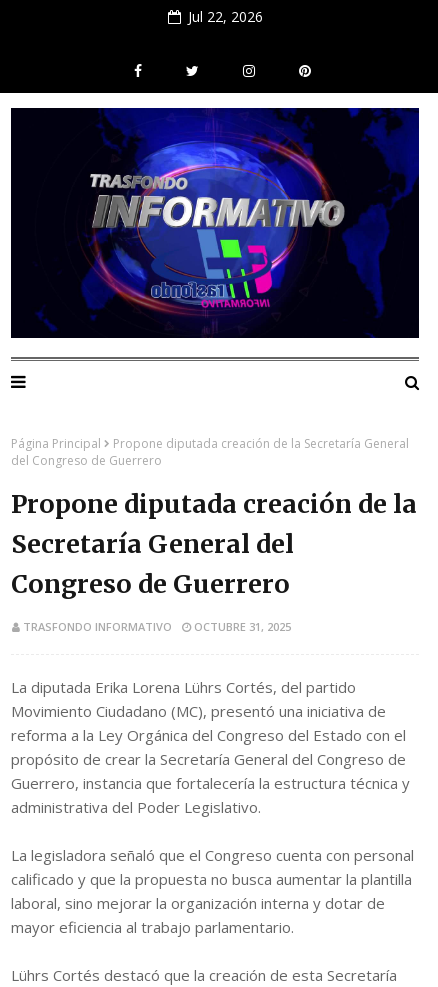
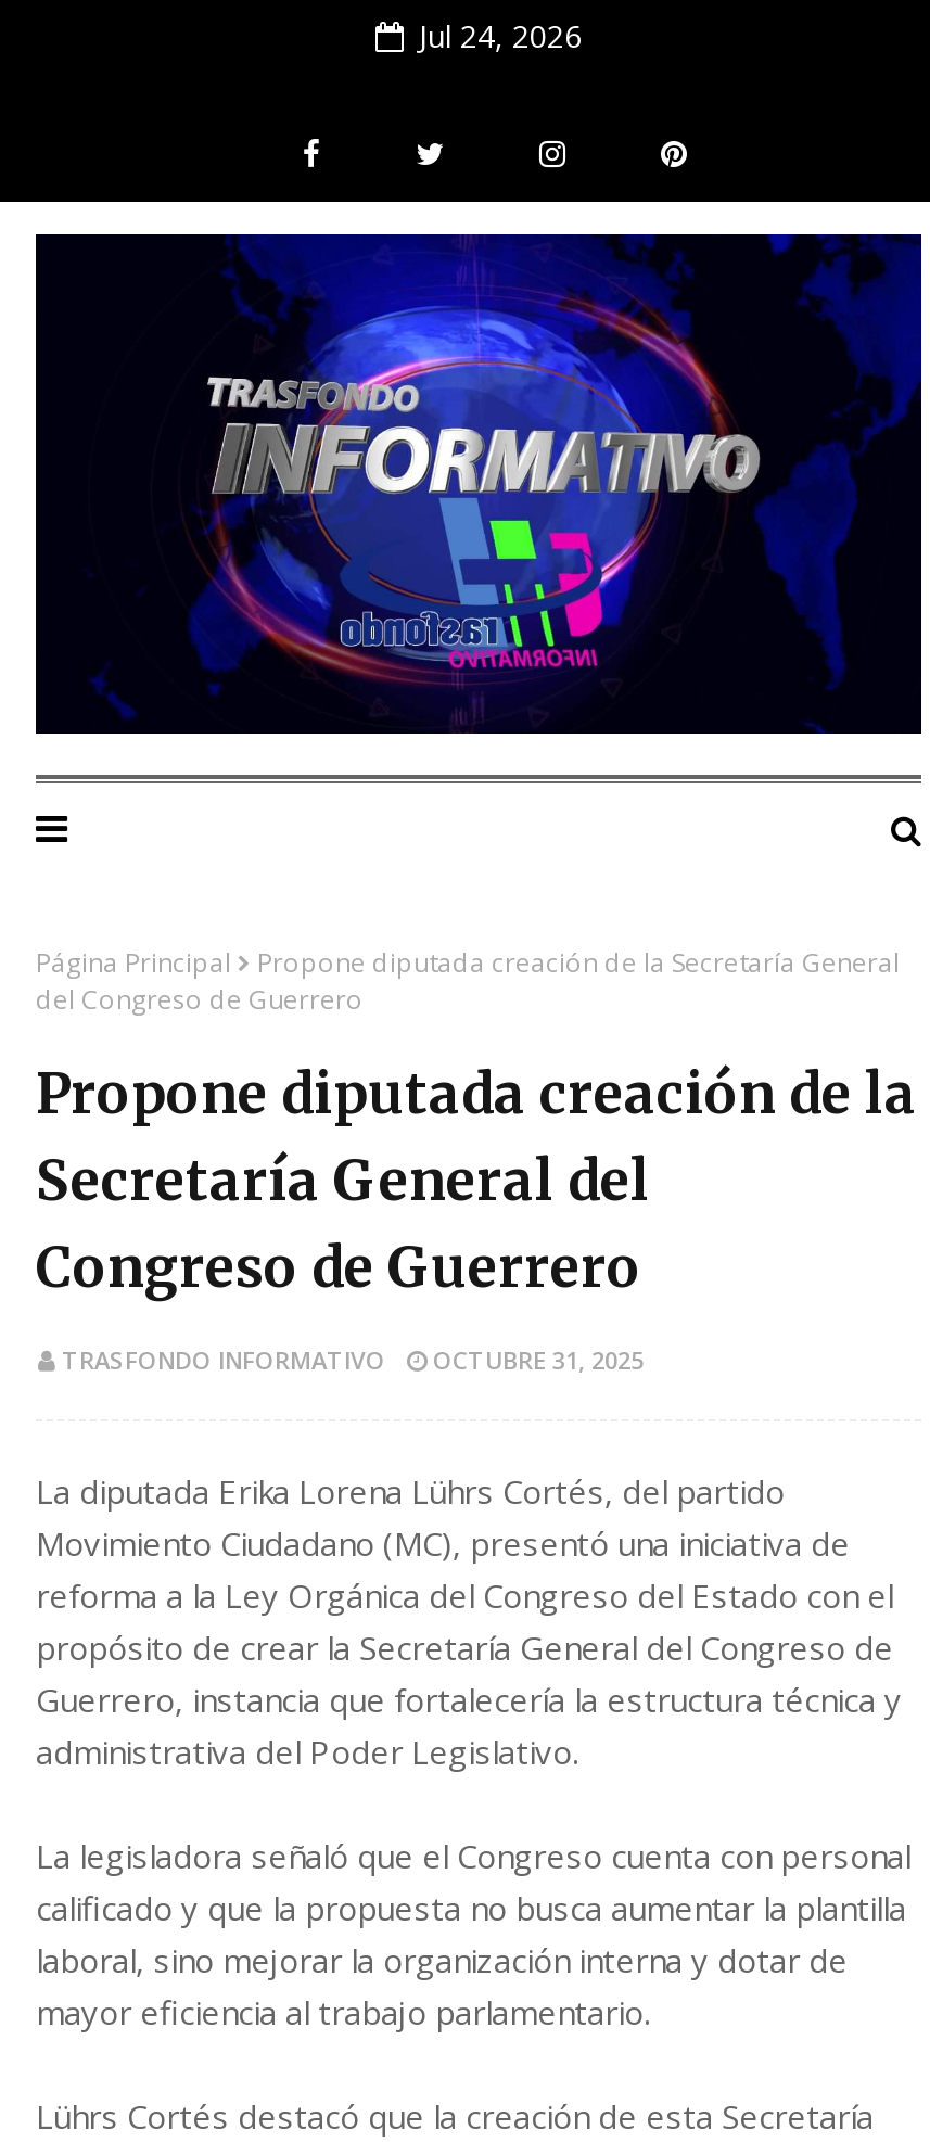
[187,7,262,26] Jul 22, 2026 -> [419,15,582,56] Jul 24, 2026

